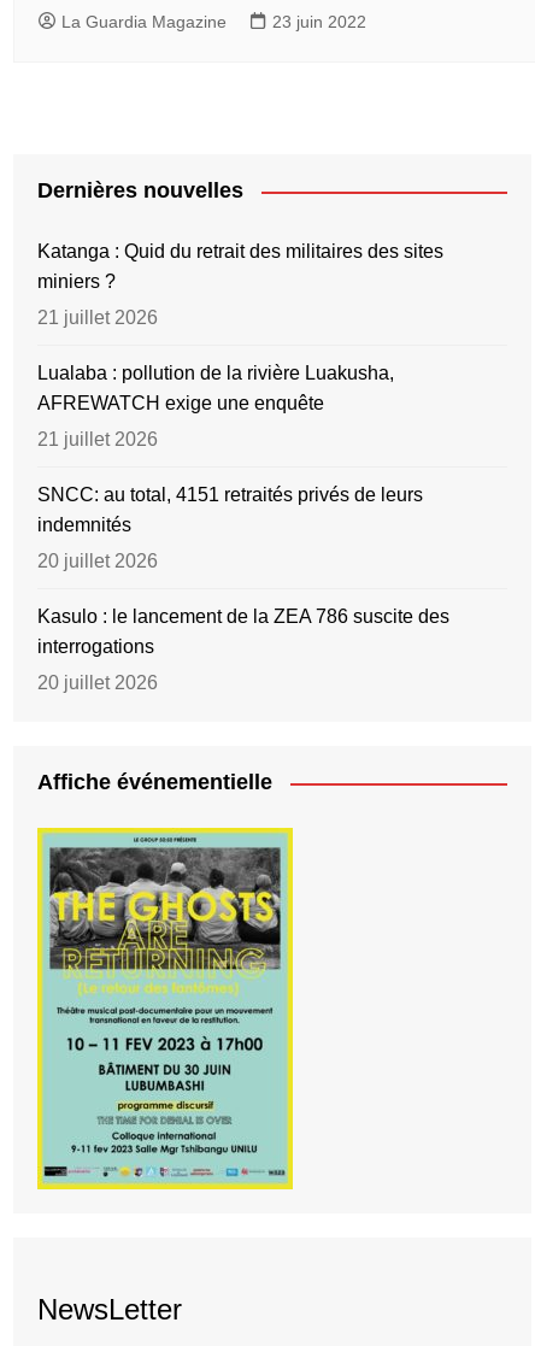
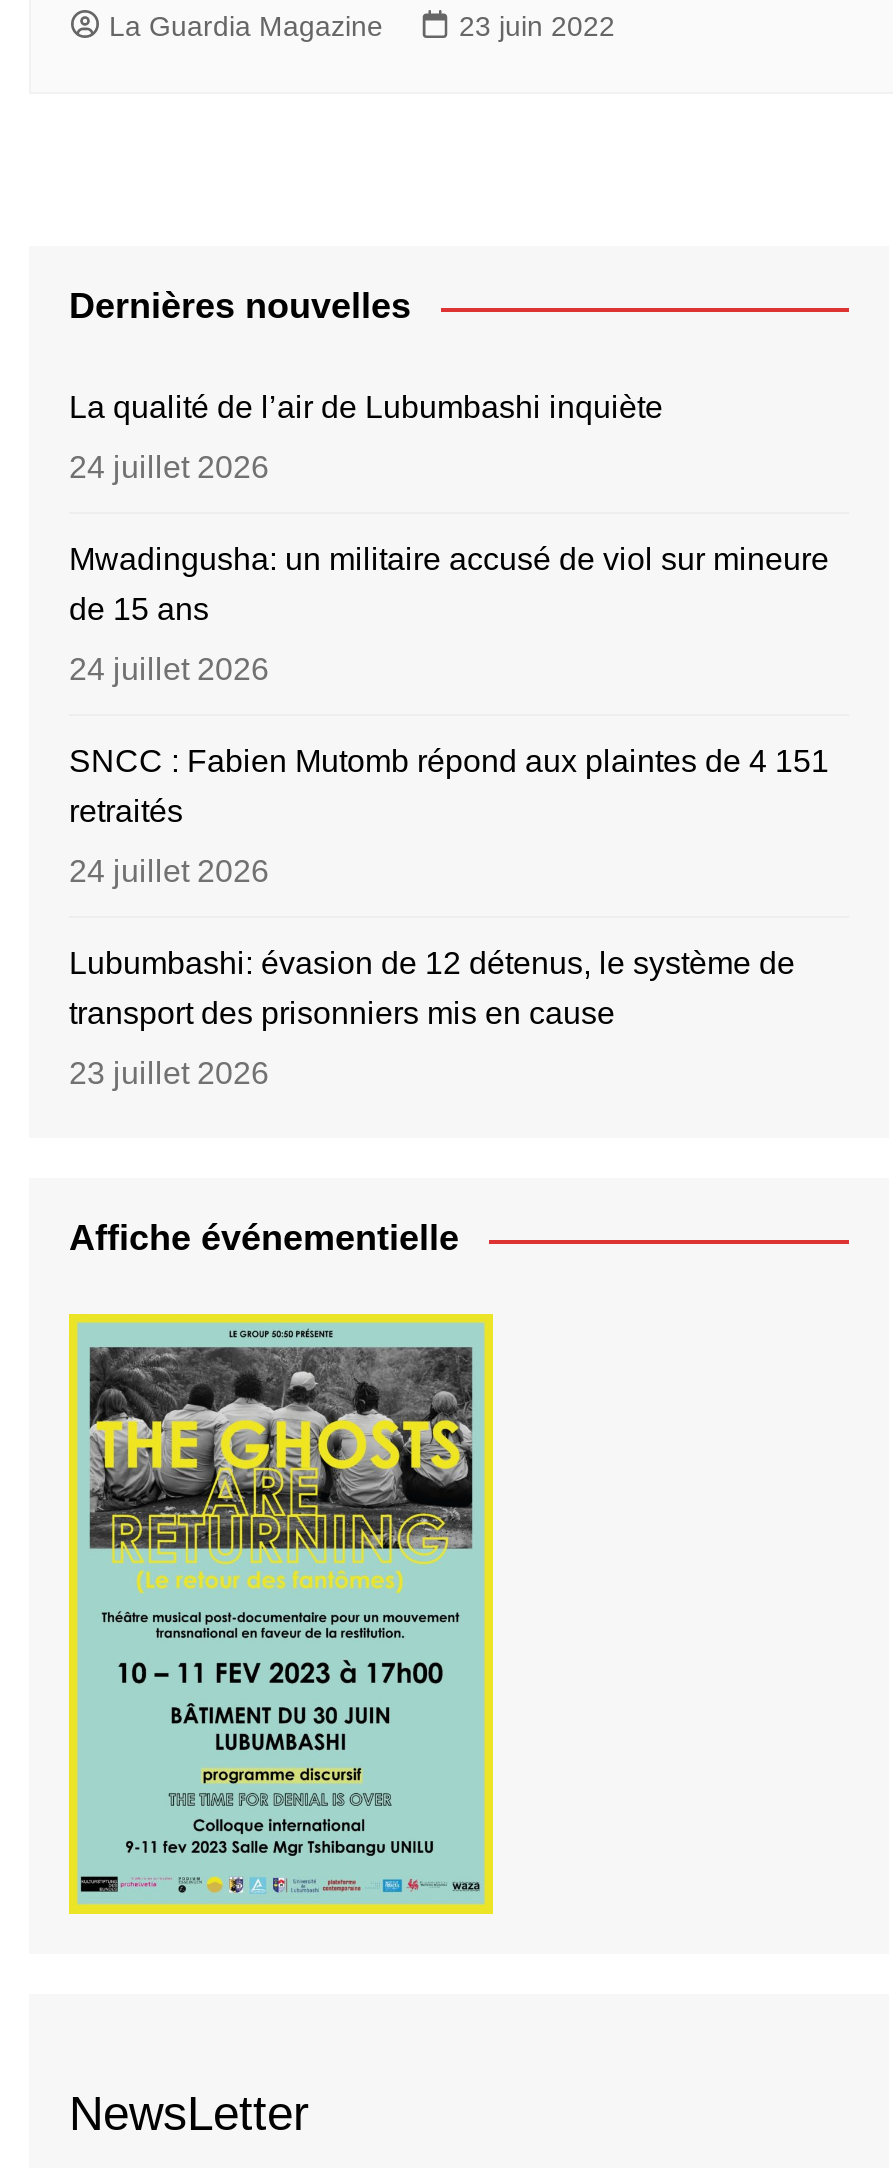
[37,241,449,693] Katanga : Quid du retrait des militaires des sites | miniers ? | 21 juillet 2026 | Lualaba : pollution de la rivière Luakusha, | AFREWATCH exige une enquête | 21 juillet 2026 | SNCC: au total, 4151 retraités privés de leurs | indemnités | 20 juillet 2026 | Kasulo : le lancement de la ZEA 786 suscite des | interrogations | 20 juillet 2026 -> [69,390,829,1090] La qualité de l’air de Lubumbashi inquiète | 24 juillet 2026 | Mwadingusha: un militaire accusé de viol sur mineure | de 15 ans | 24 juillet 2026 | SNCC : Fabien Mutomb répond aux plaintes de 4 151 | retraités | 24 juillet 2026 | Lubumbashi: évasion de 12 détenus, le système de | transport des prisonniers mis en cause | 23 juillet 2026

